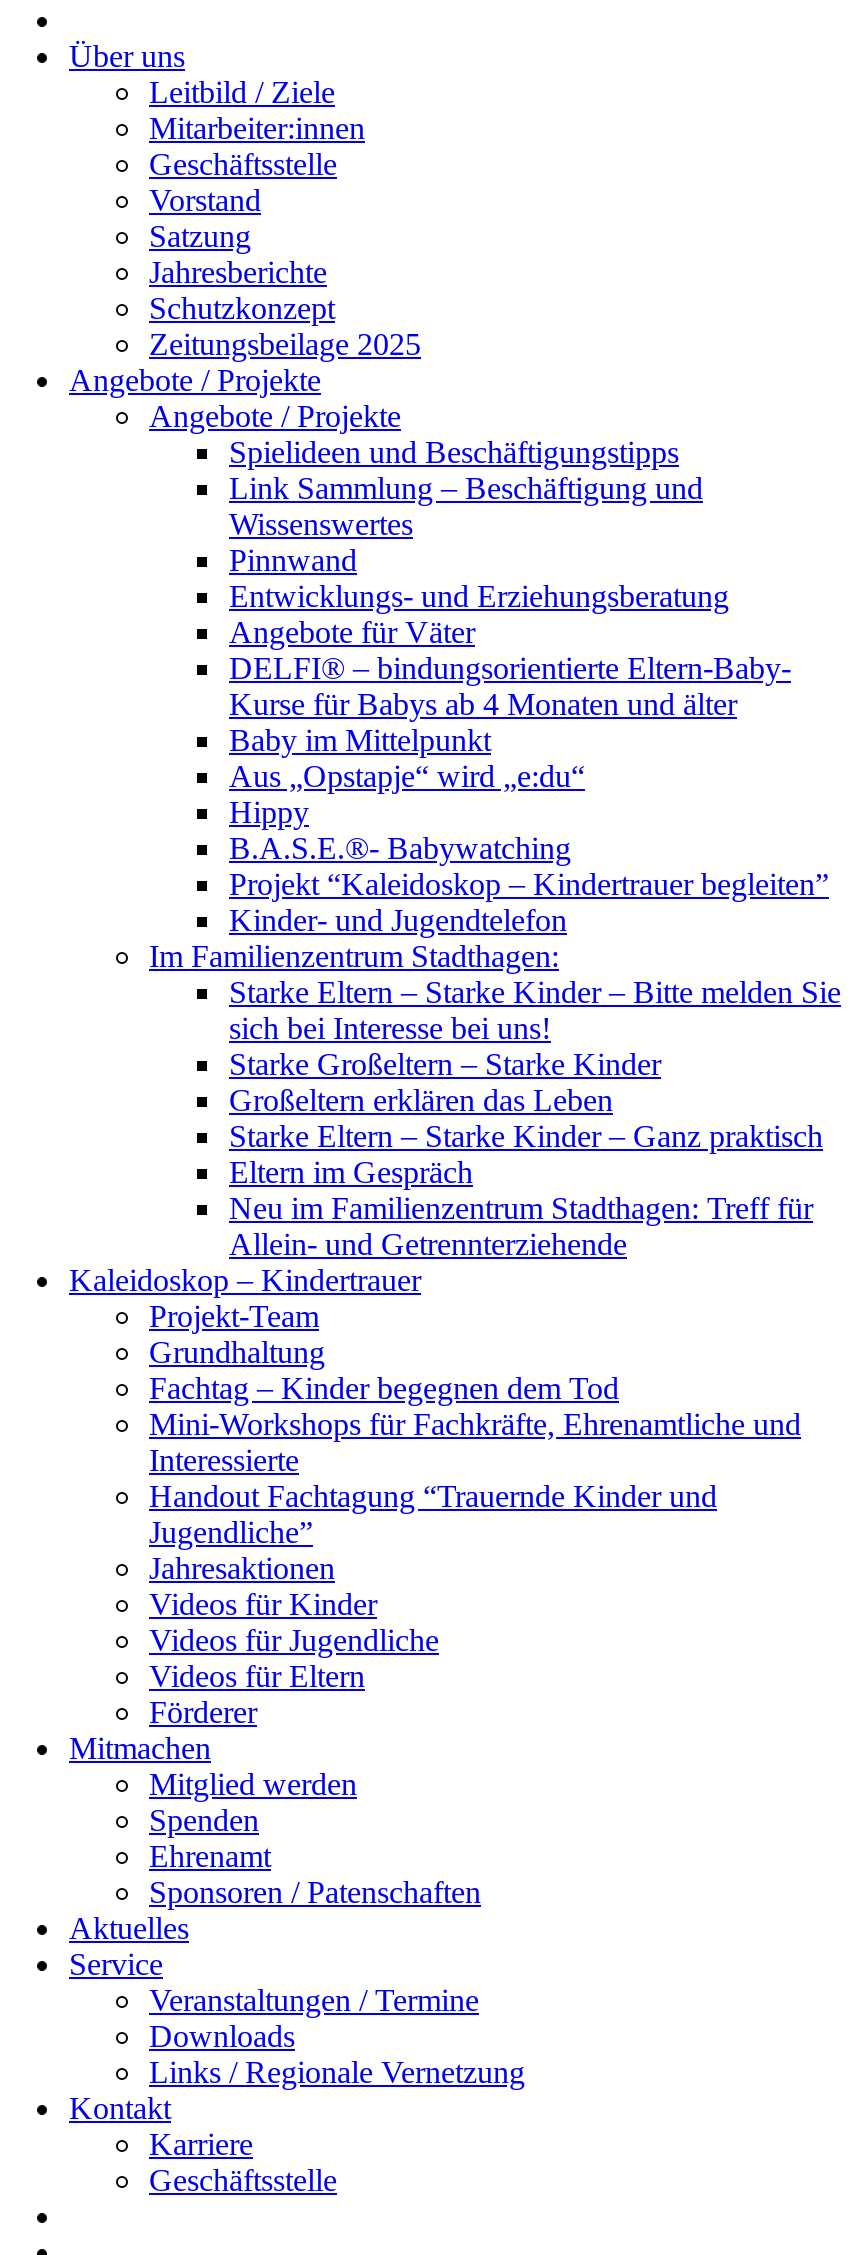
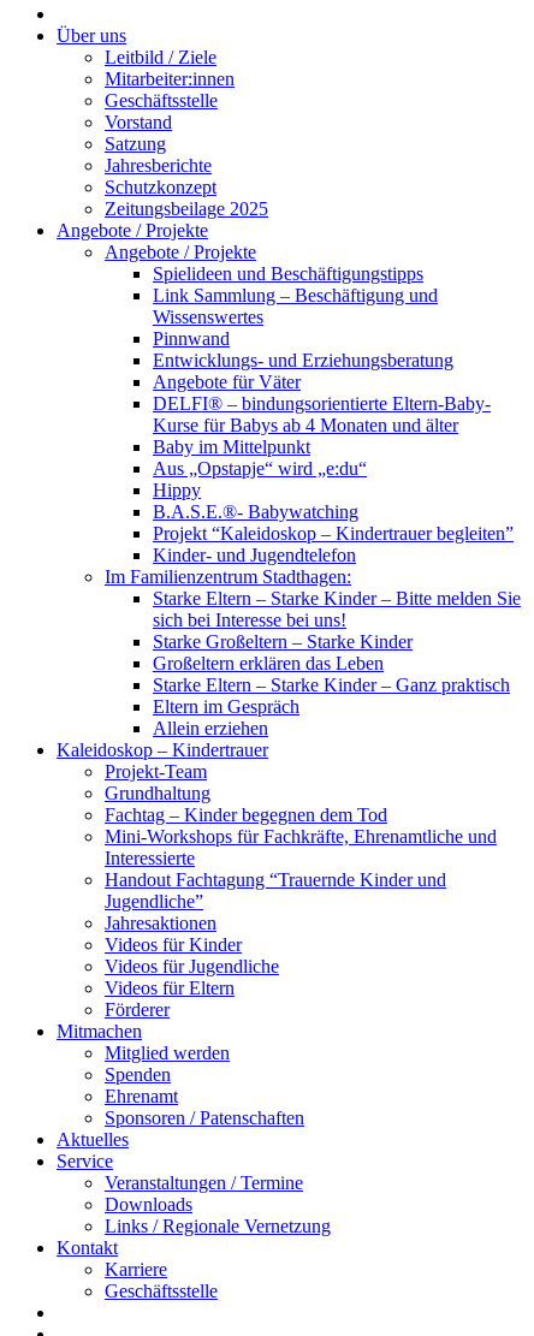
[229,1191,813,1261] Neu im Familienzentrum Stadthagen: Treff für | Allein- und Getrennterziehende -> [153,718,268,738] Allein erziehen

